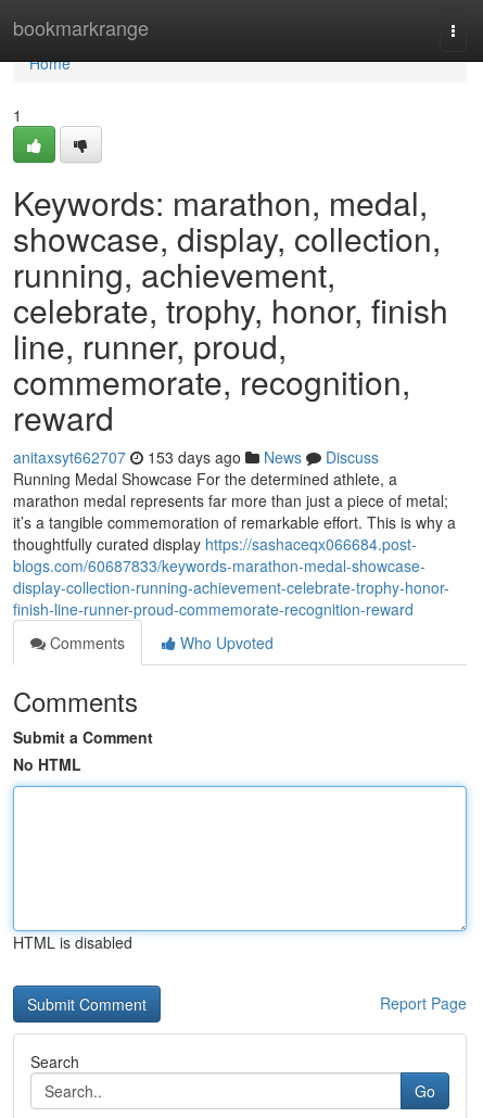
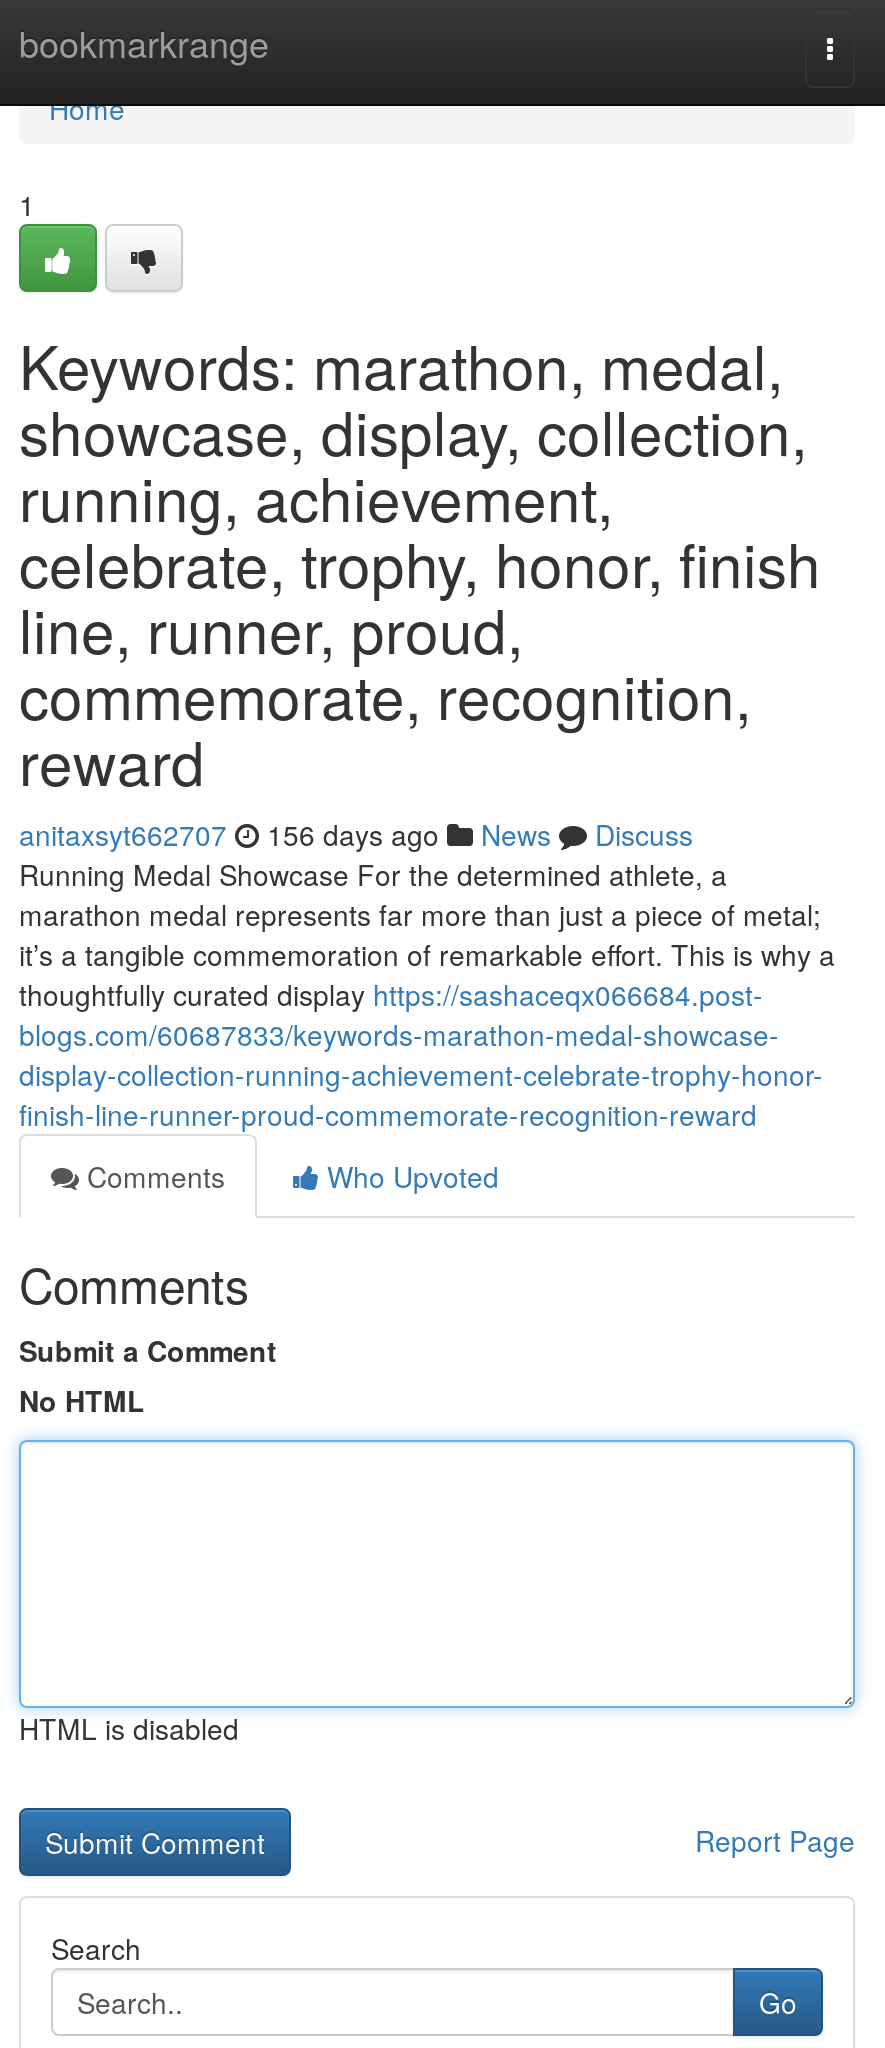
[13,446,379,468] anitaxsyt662707 153 days ago News Discuss -> [19,814,693,854] anitaxsyt662707 156 days ago News Discuss

